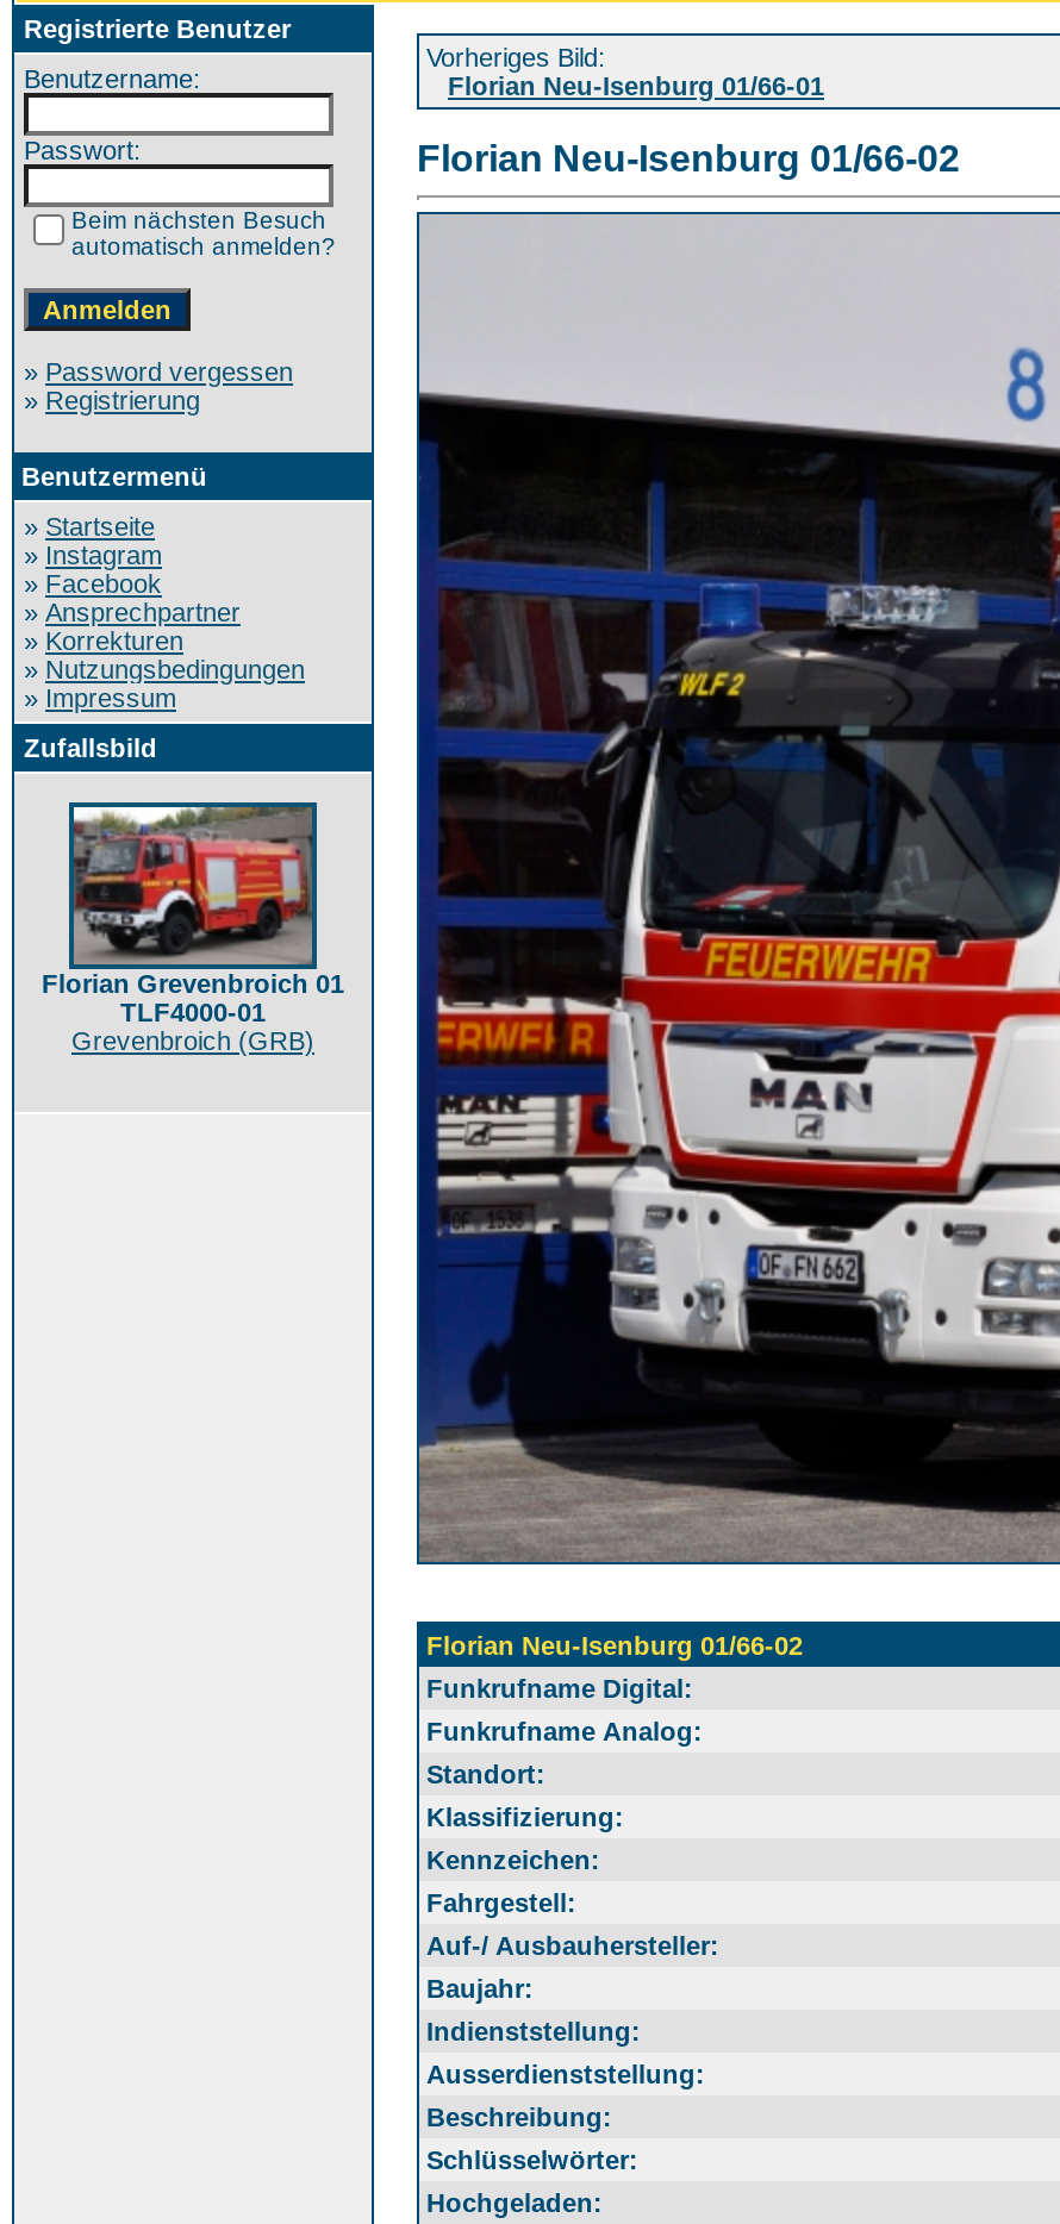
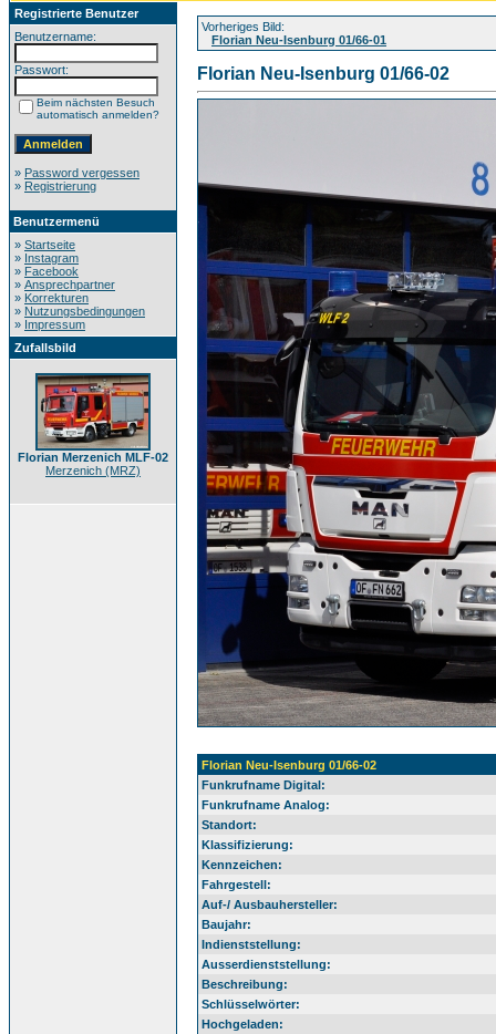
[42,805,344,1055] [image] | Florian Grevenbroich 01 | TLF4000-01 | Grevenbroich (GRB) -> [18,374,168,477] [image] | Florian Merzenich MLF-02 | Merzenich (MRZ)

